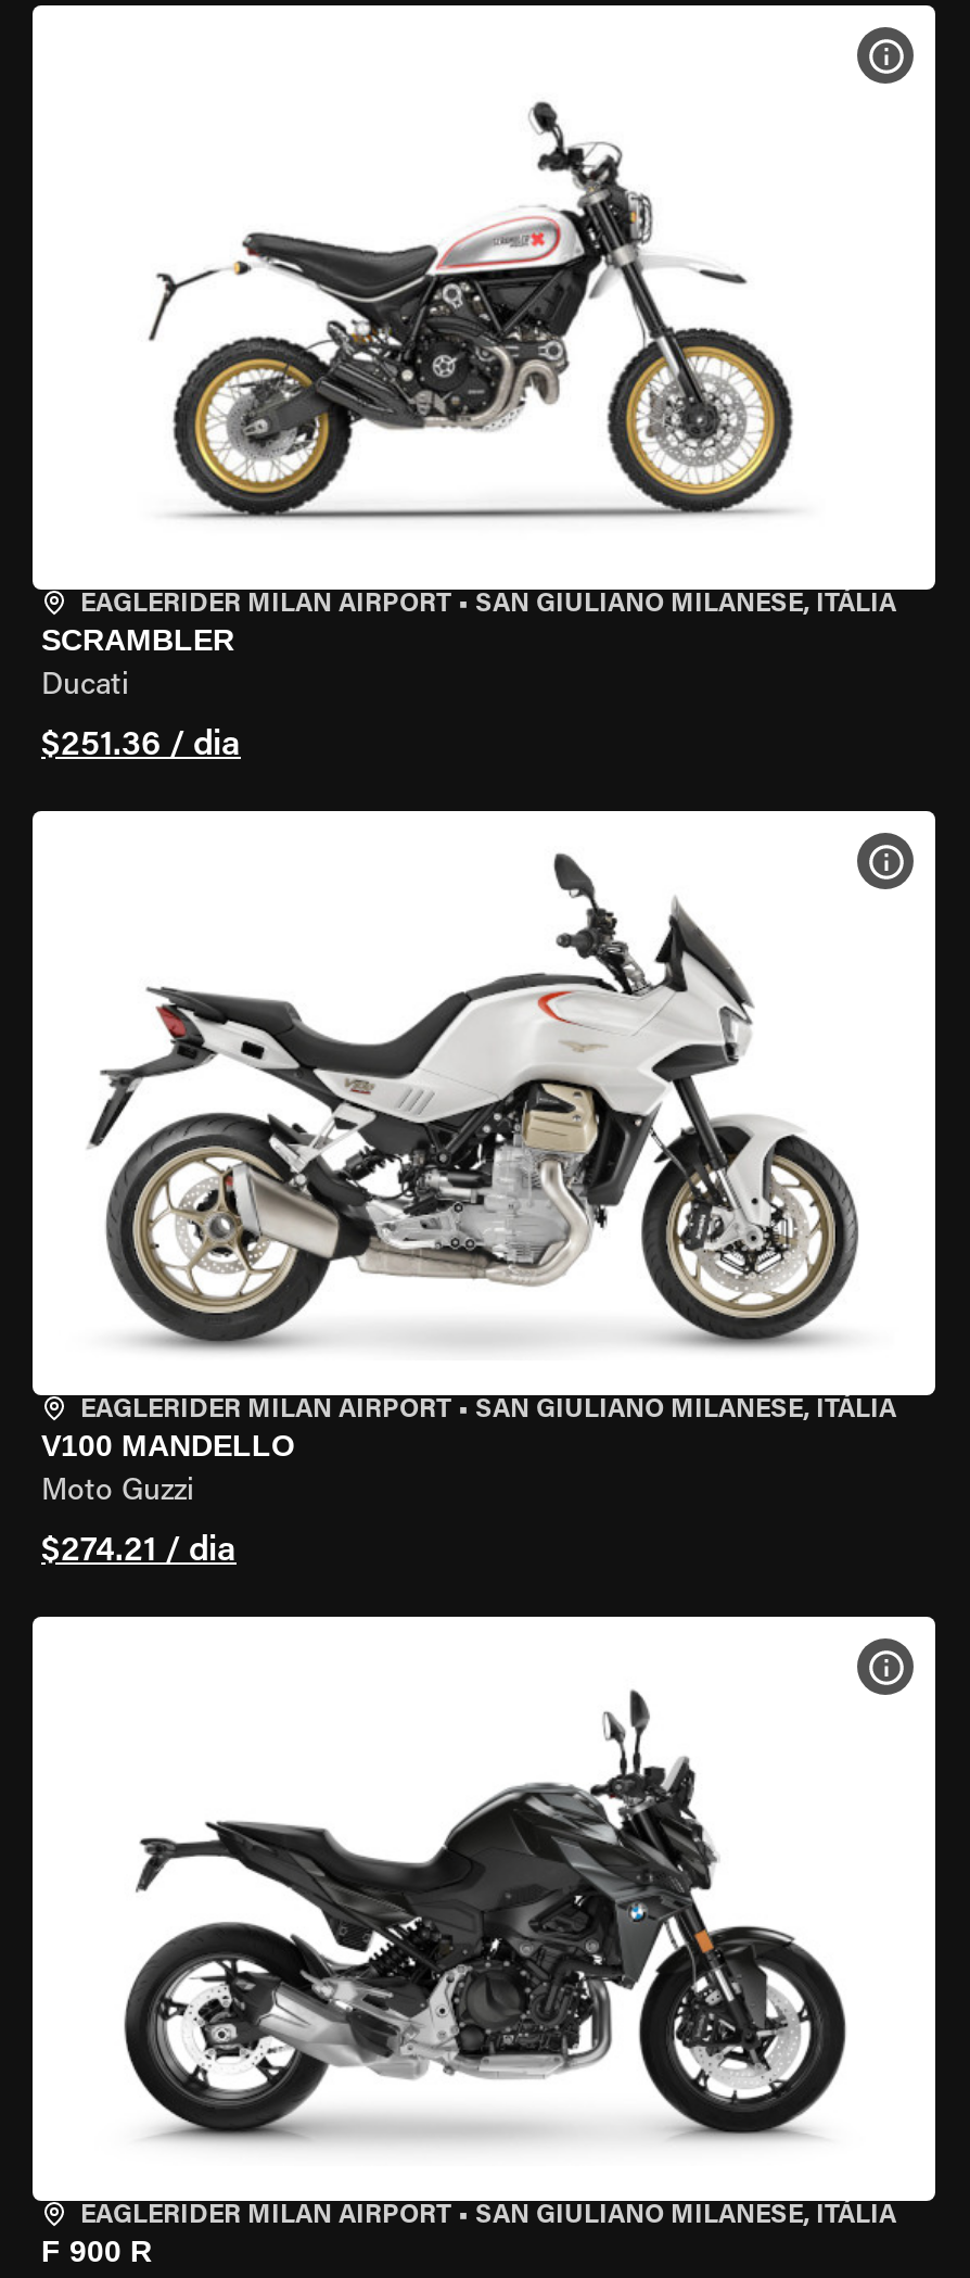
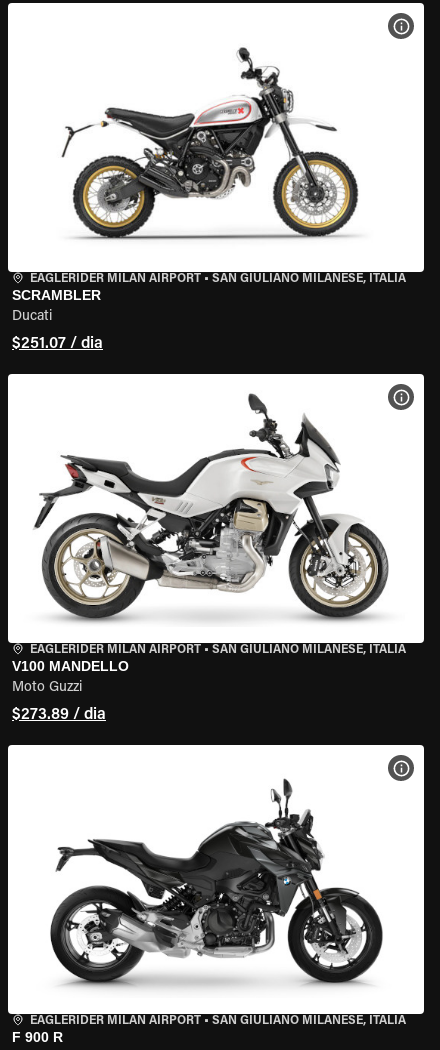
[41,729,241,763] $251.36 / dia -> [12,336,103,352] $251.07 / dia
[41,1534,237,1569] $274.21 / dia -> [12,707,106,723] $273.89 / dia

